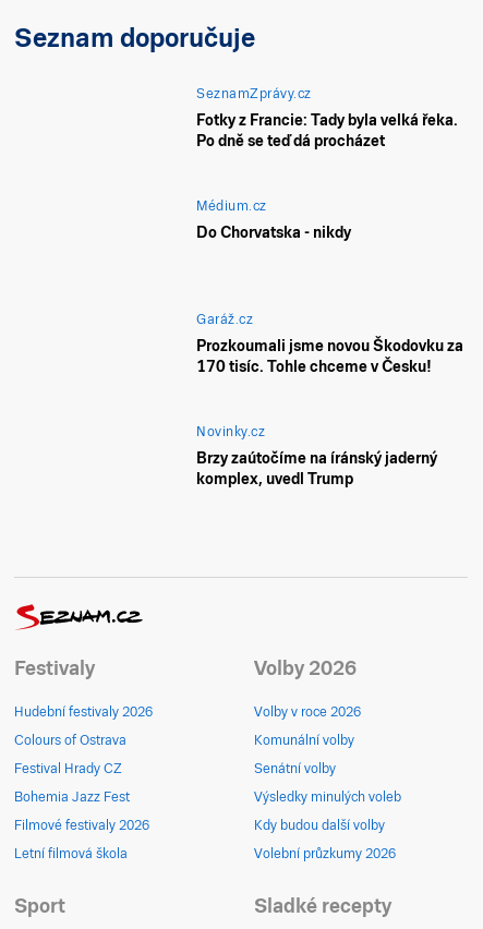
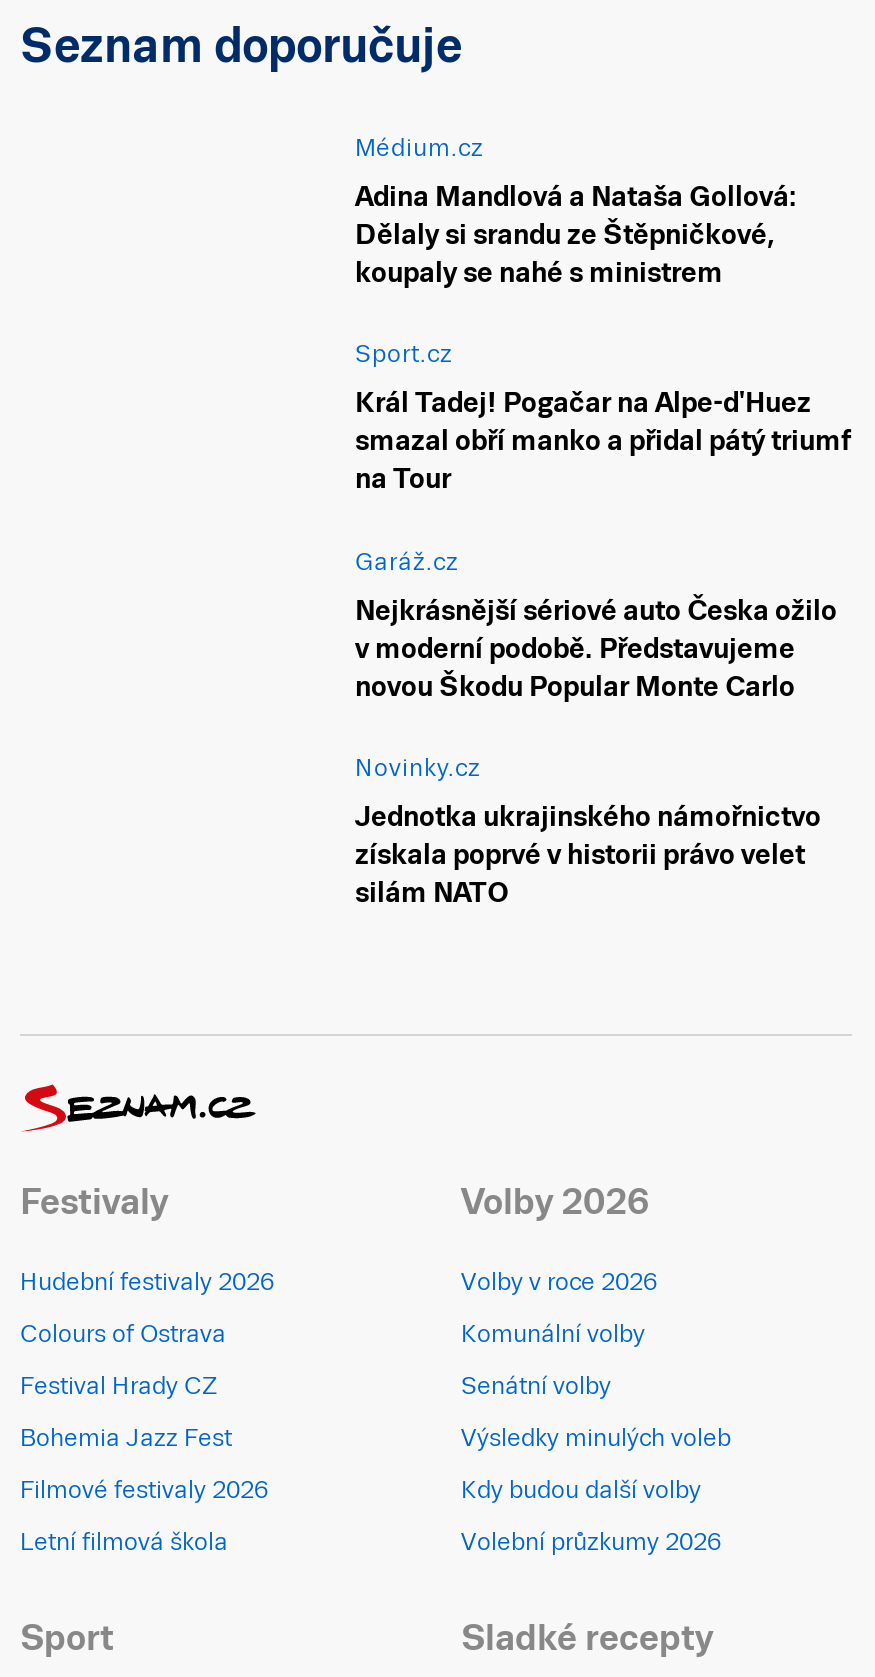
[197,86,458,149] SeznamZprávy.cz | Fotky z Francie: Tady byla velká řeka. | Po dně se teď dá procházet -> none
moved [197,199,267,214] -> [355,134,484,162]: Médium.cz
[197,224,352,241] Do Chorvatska - nikdy -> [355,180,851,495] Adina Mandlová a Nataša Gollová: | Dělaly si srandu ze Štěpničkové, | koupaly se nahé s ministrem | Sport.cz | Král Tadej! Pogačar na Alpe-d'Huez | smazal obří manko a přidal pátý triumf | na Tour
[197,337,464,375] Prozkoumali jsme novou Škodovku za | 170 tisíc. Tohle chceme v Česku! -> [355,594,837,702] Nejkrásnější sériové auto Česka ožilo | v moderní podobě. Představujeme | novou Škodu Popular Monte Carlo
[197,450,438,488] Brzy zaútočíme na íránský jaderný | komplex, uvedl Trump -> [355,801,821,909] Jednotka ukrajinského námořnictvo | získala poprvé v historii právo velet | silám NATO

